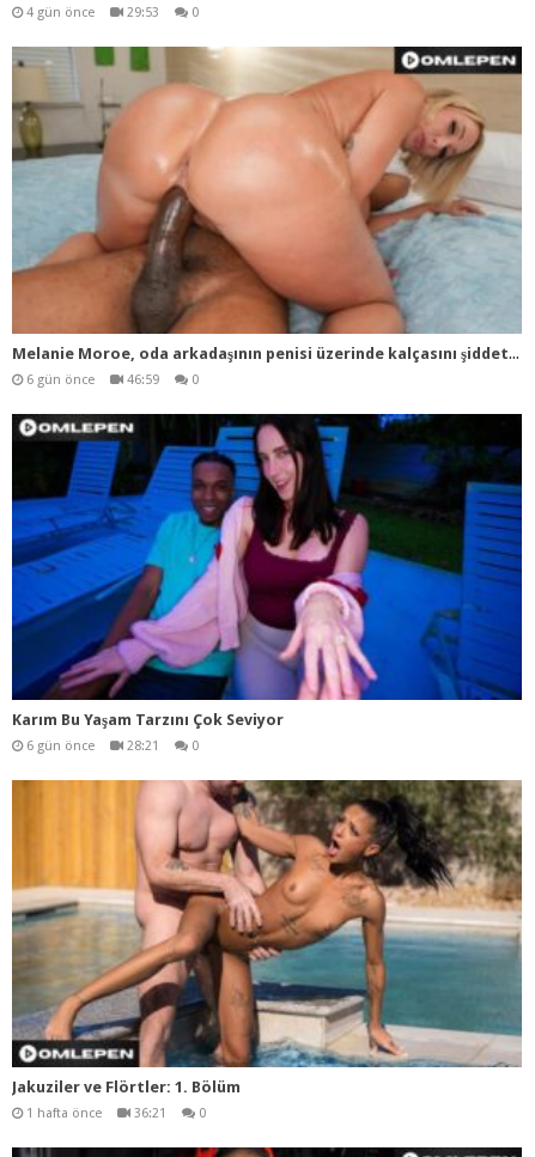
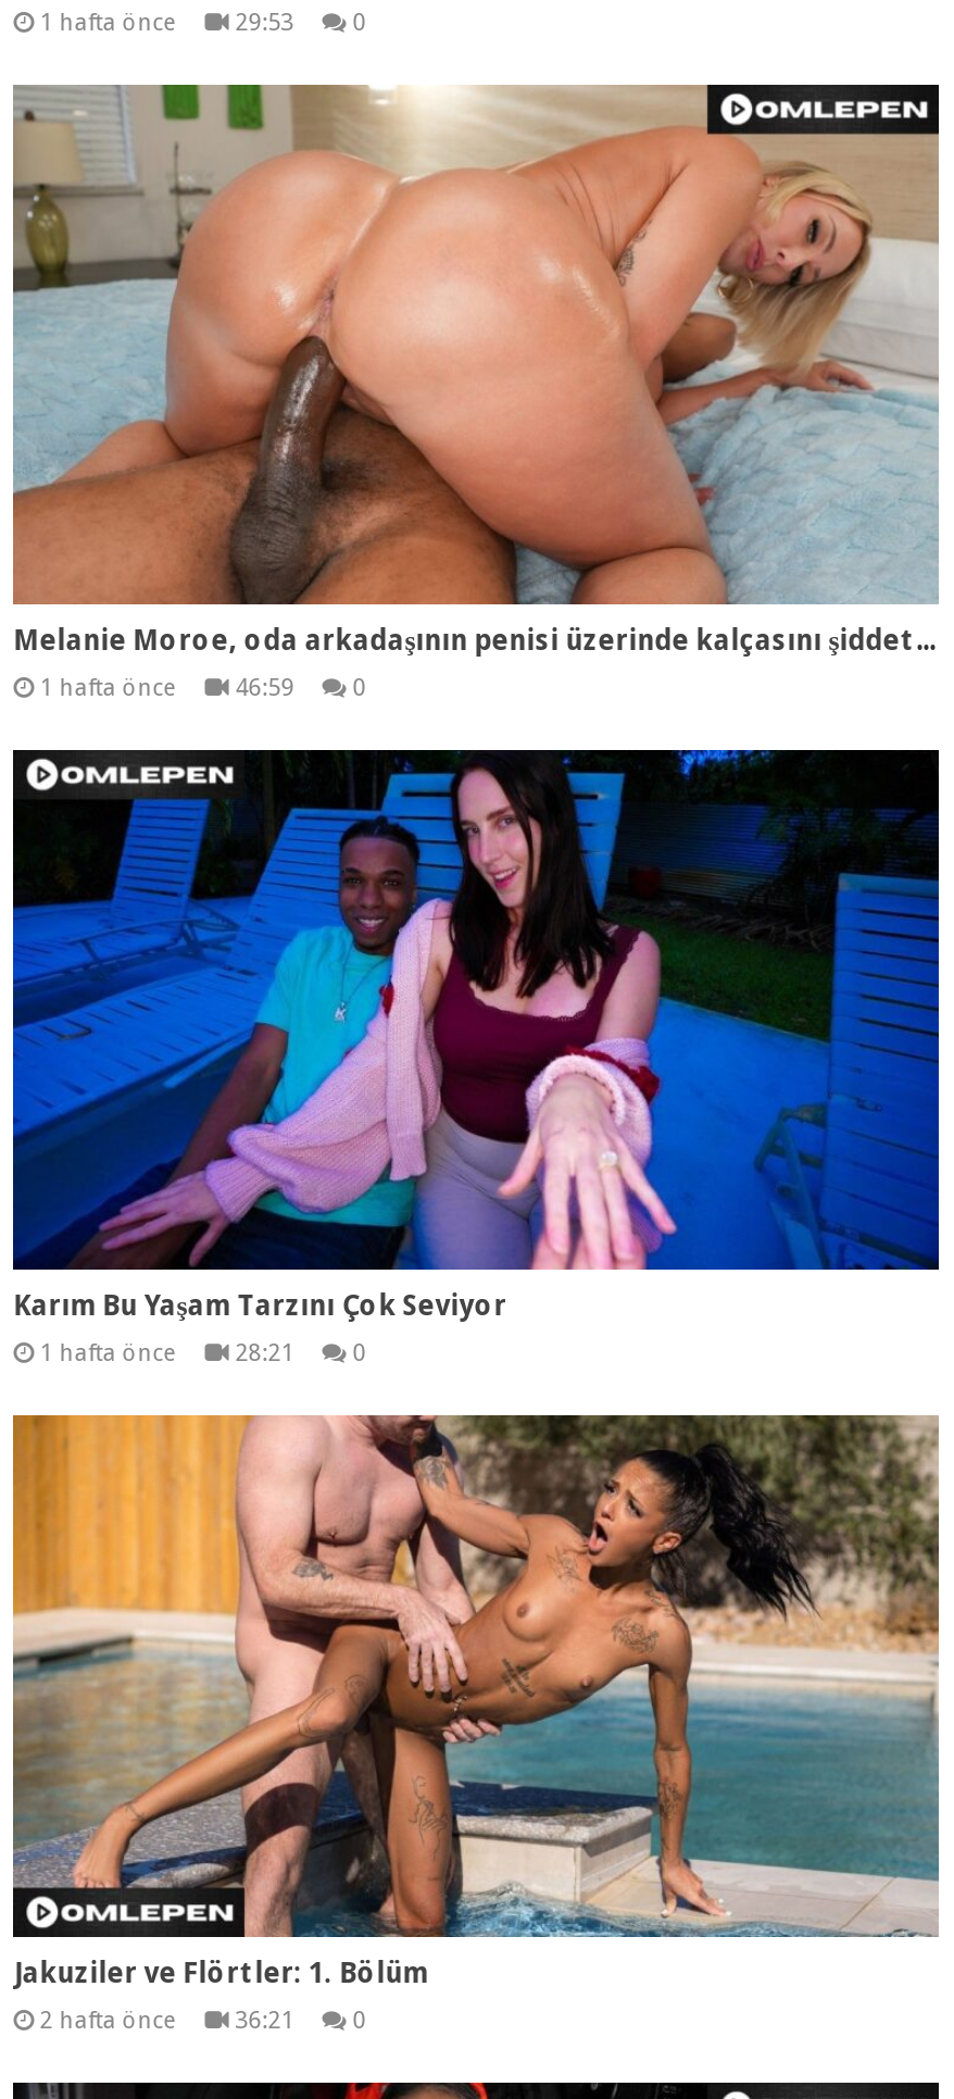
[27,5,95,20] 4 gün önce -> [40,8,176,37] 1 hafta önce
[27,372,95,387] 6 gün önce -> [40,674,176,703] 1 hafta önce
[27,739,95,754] 6 gün önce -> [40,1340,176,1369] 1 hafta önce
[27,1106,102,1121] 1 hafta önce -> [40,2007,176,2035] 2 hafta önce

